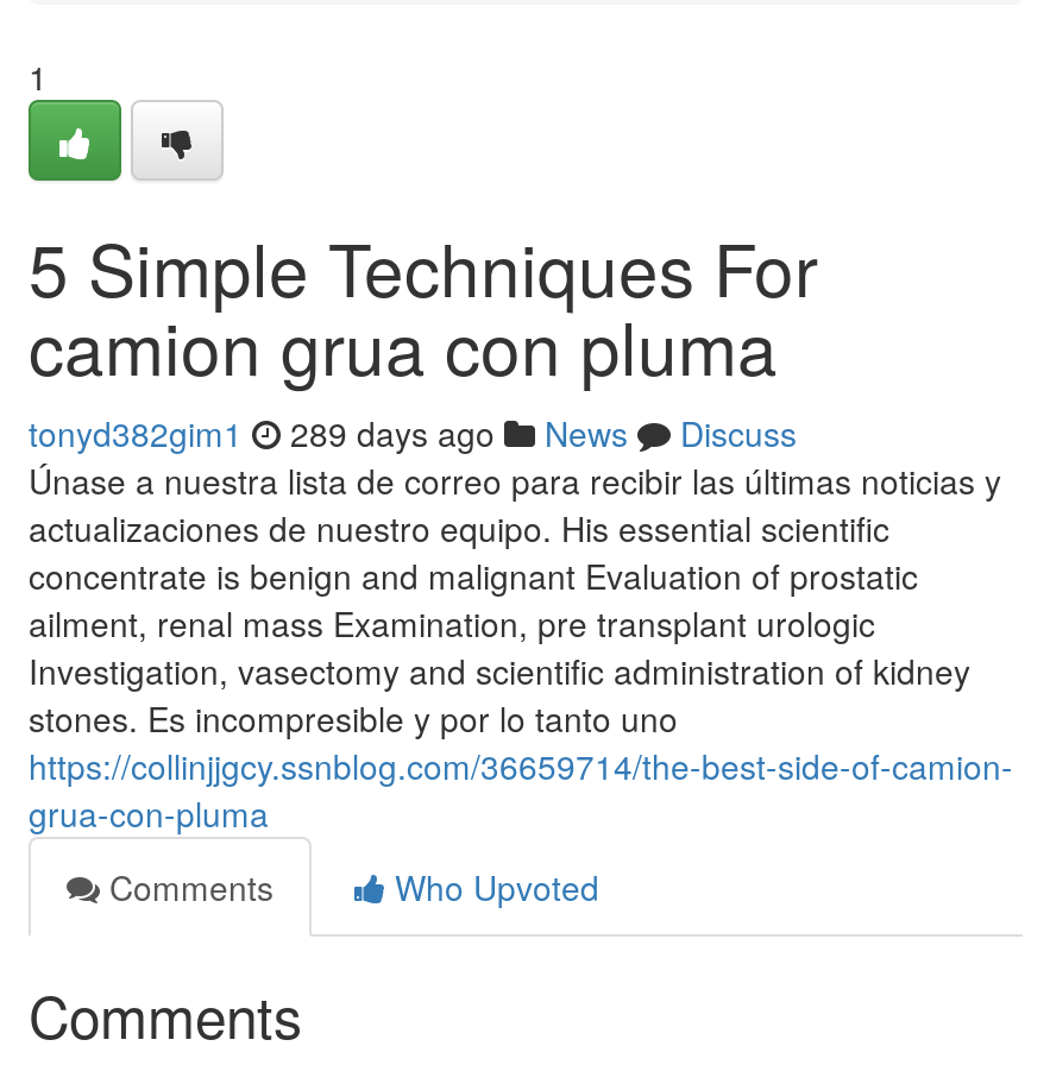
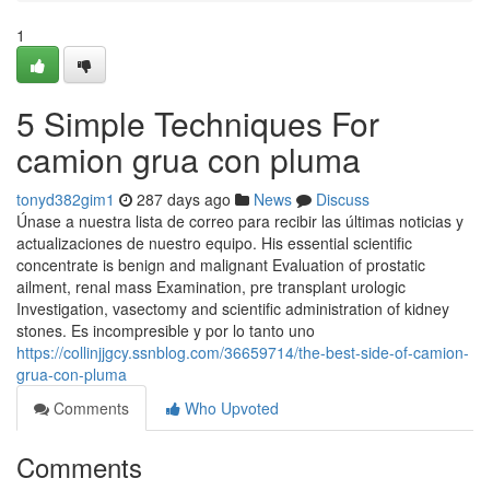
[29,409,797,456] tonyd382gim1 289 days ago News Discuss -> [16,188,369,210] tonyd382gim1 287 days ago News Discuss

